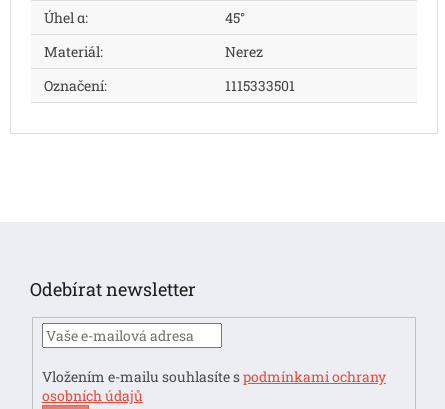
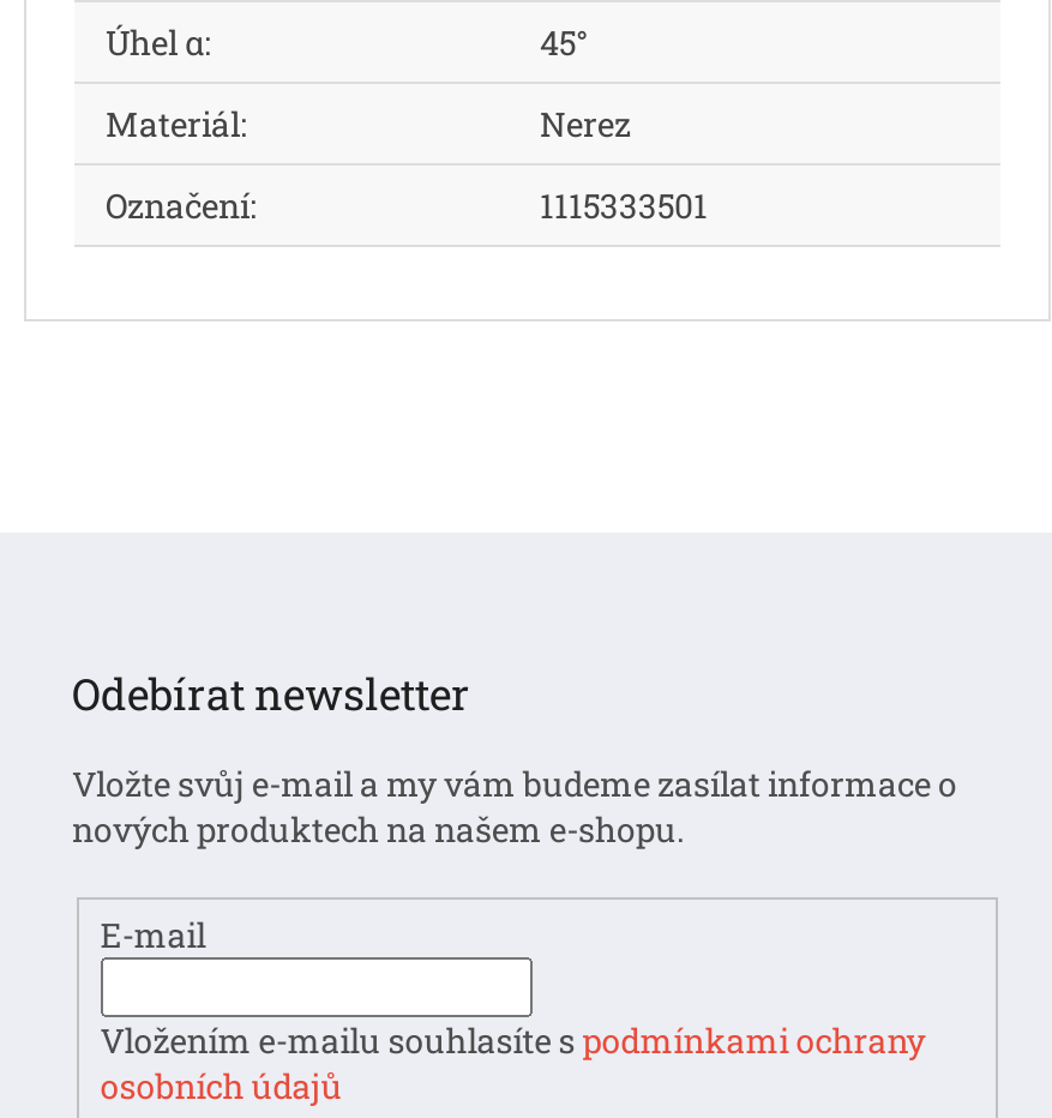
none -> [72,760,957,957] Vložte svůj e-mail a my vám budeme zasílat informace o | nových produktech na našem e-shopu. | E-mail

